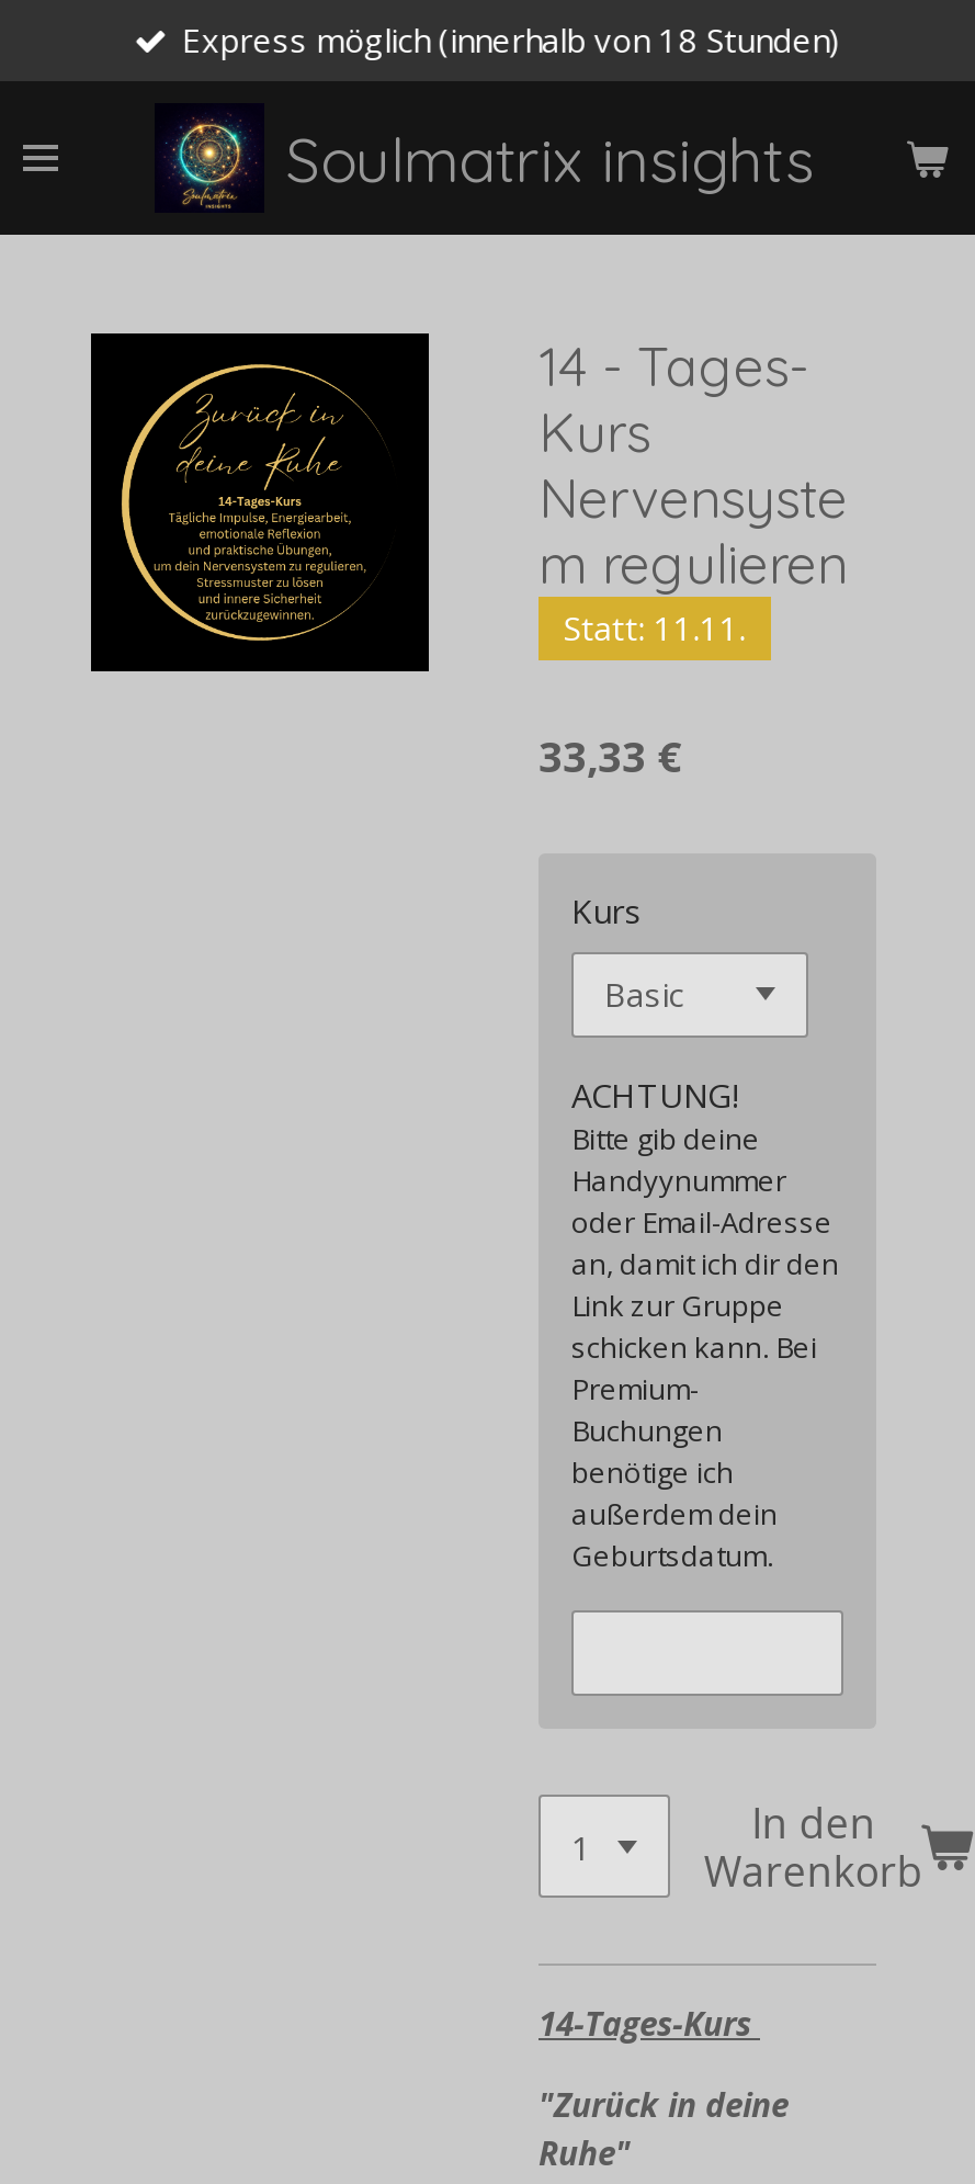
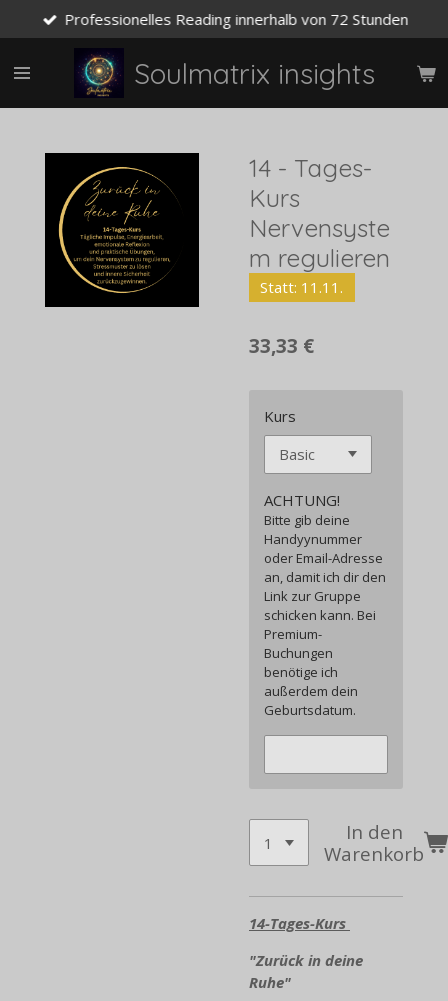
[163,17,821,61] Express möglich (innerhalb von 18 Stunden) -> [64,9,408,29] Professionelles Reading innerhalb von 72 Stunden

